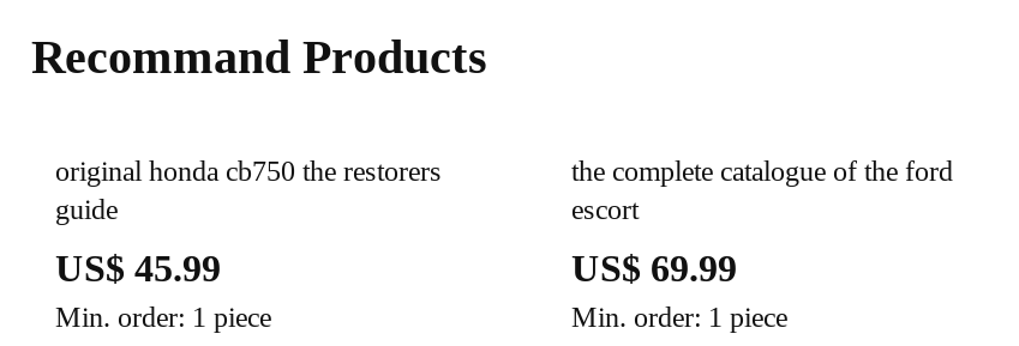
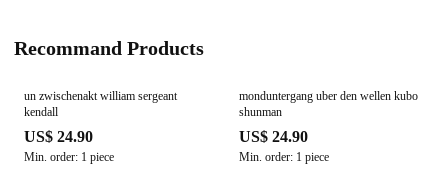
[55,153,442,225] original honda cb750 the restorers | guide -> [24,88,177,118] un zwischenakt william sergeant | kendall
[571,153,953,225] the complete catalogue of the ford | escort -> [239,88,418,118] monduntergang uber den wellen kubo | shunman
[55,247,221,287] US$ 45.99 -> [24,127,93,144] US$ 24.90
[571,247,737,287] US$ 69.99 -> [239,127,308,144] US$ 24.90

